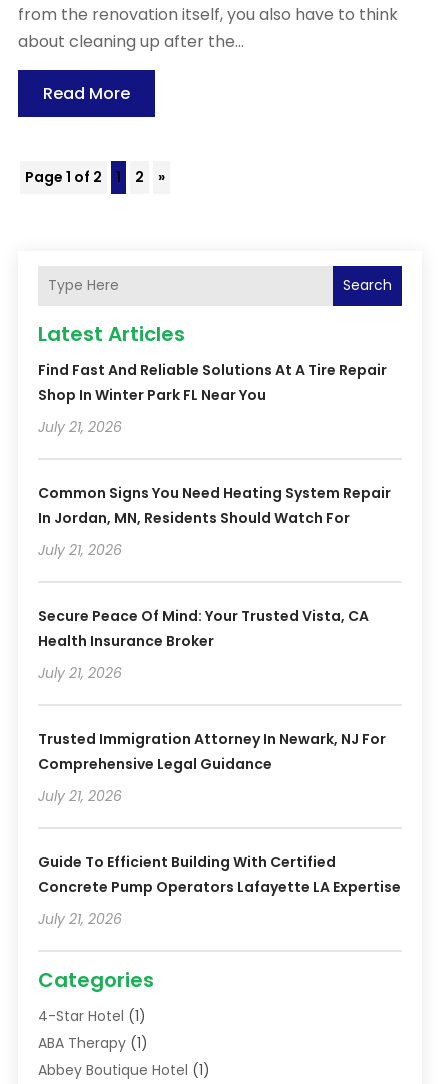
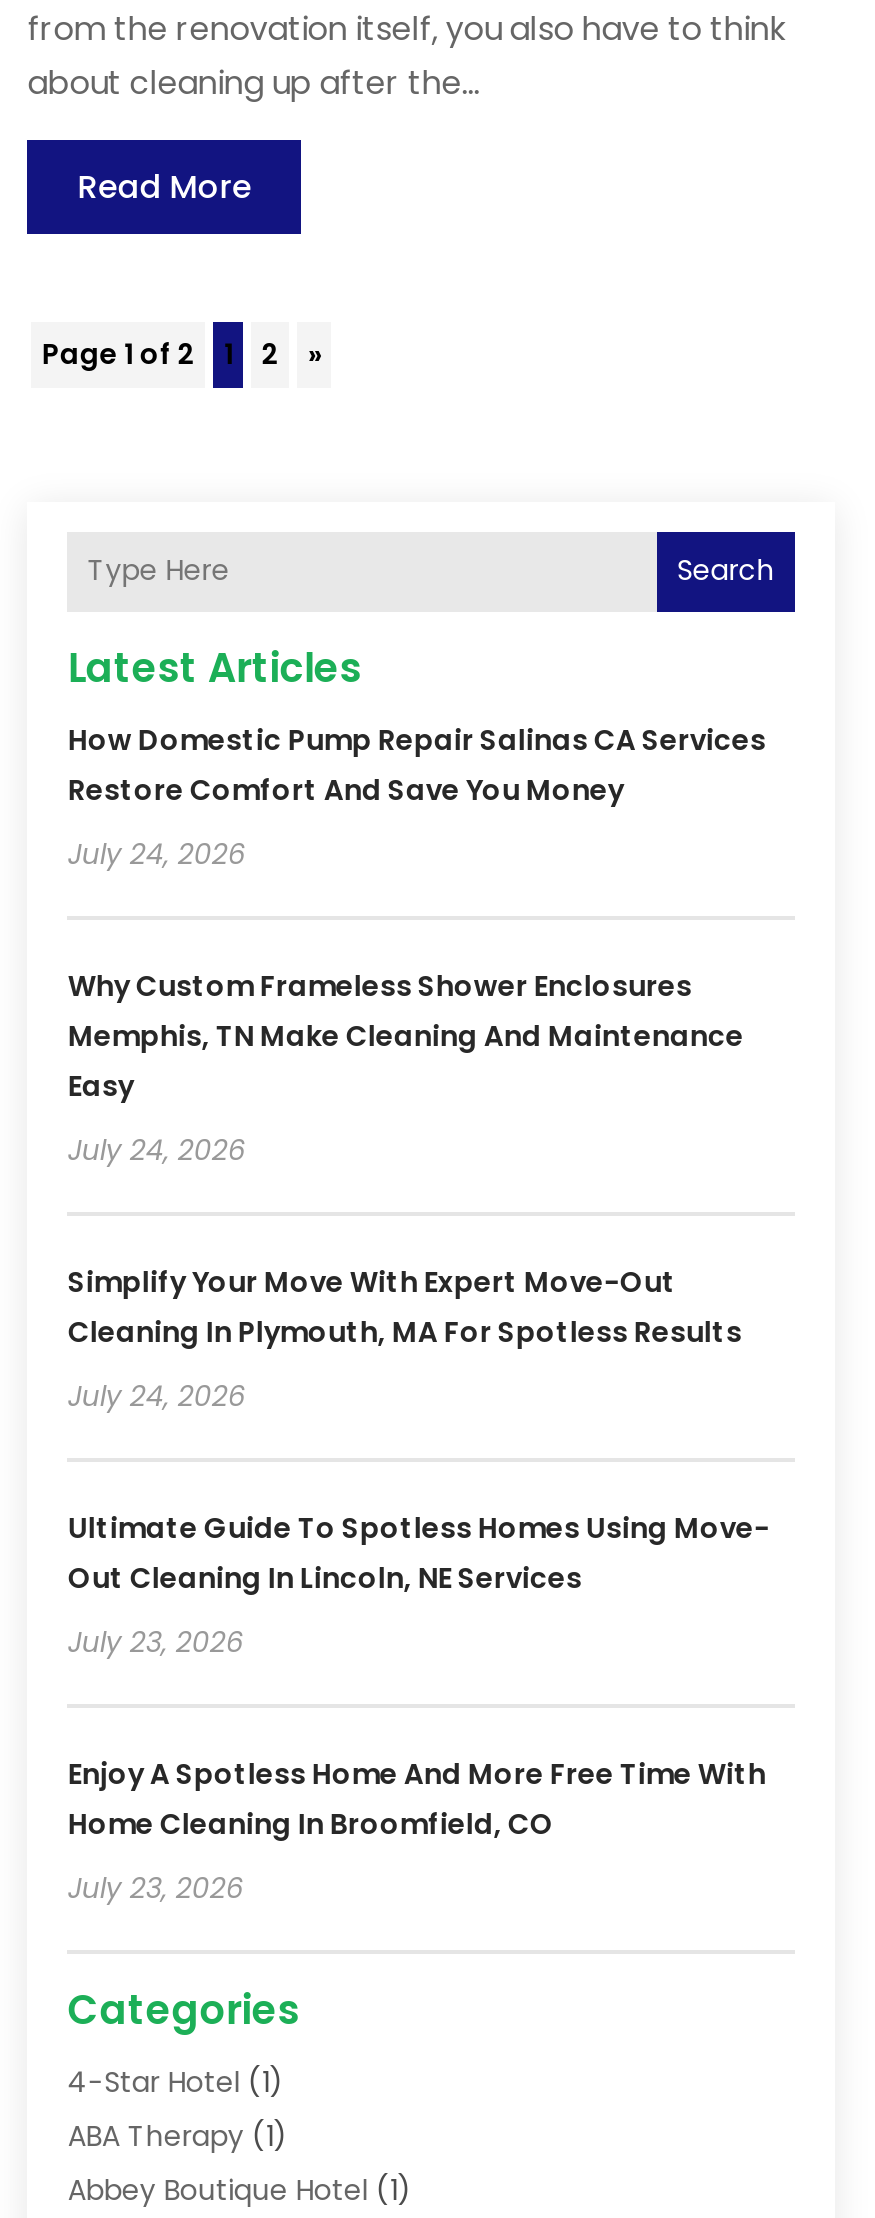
[38,360,387,405] Find Fast And Reliable Solutions At A Tire Repair | Shop In Winter Park FL Near You -> [68,719,766,809] How Domestic Pump Repair Salinas CA Services | Restore Comfort And Save You Money
[38,417,122,437] July 21, 2026 -> [68,833,246,873] July 24, 2026
[38,483,391,528] Common Signs You Need Heating System Repair | In Jordan, MN, Residents Should Watch For -> [68,965,744,1105] Why Custom Frameless Shower Enclosures | Memphis, TN Make Cleaning And Maintenance | Easy
[38,540,122,560] July 21, 2026 -> [68,1129,246,1169] July 24, 2026
[38,606,369,651] Secure Peace Of Mind: Your Trusted Vista, CA | Health Insurance Broker -> [68,1261,742,1351] Simplify Your Move With Expert Move-Out | Cleaning In Plymouth, MA For Spotless Results
[38,663,122,683] July 21, 2026 -> [68,1375,246,1415] July 24, 2026
[38,729,386,774] Trusted Immigration Attorney In Newark, NJ For | Comprehensive Legal Guidance -> [68,1507,770,1597] Ultimate Guide To Spotless Homes Using Move- | Out Cleaning In Lincoln, NE Services
[38,786,122,806] July 21, 2026 -> [68,1621,244,1661] July 23, 2026
[38,852,401,897] Guide To Efficient Building With Certified | Concrete Pump Operators Lafayette LA Expertise -> [68,1753,766,1843] Enjoy A Spotless Home And More Free Time With | Home Cleaning In Broomfield, CO
[38,909,122,929] July 21, 2026 -> [68,1867,244,1907] July 23, 2026

